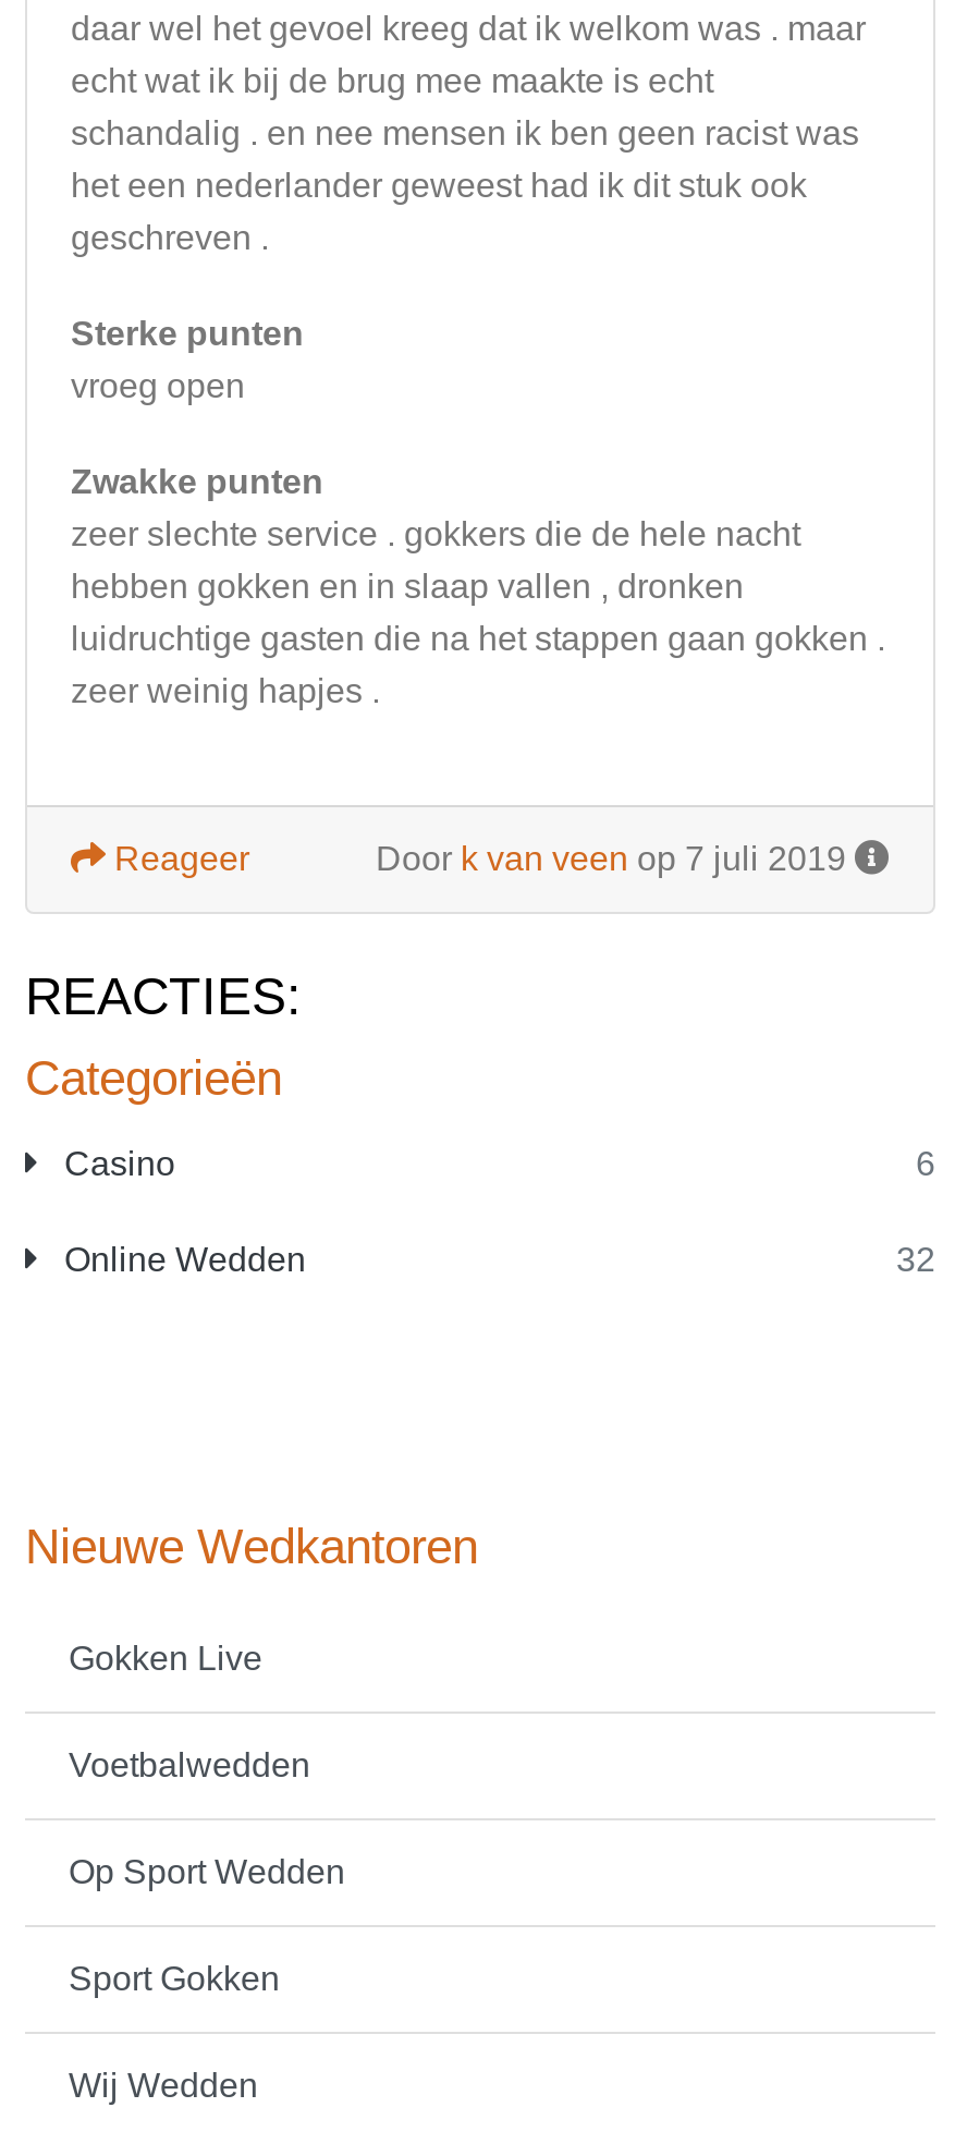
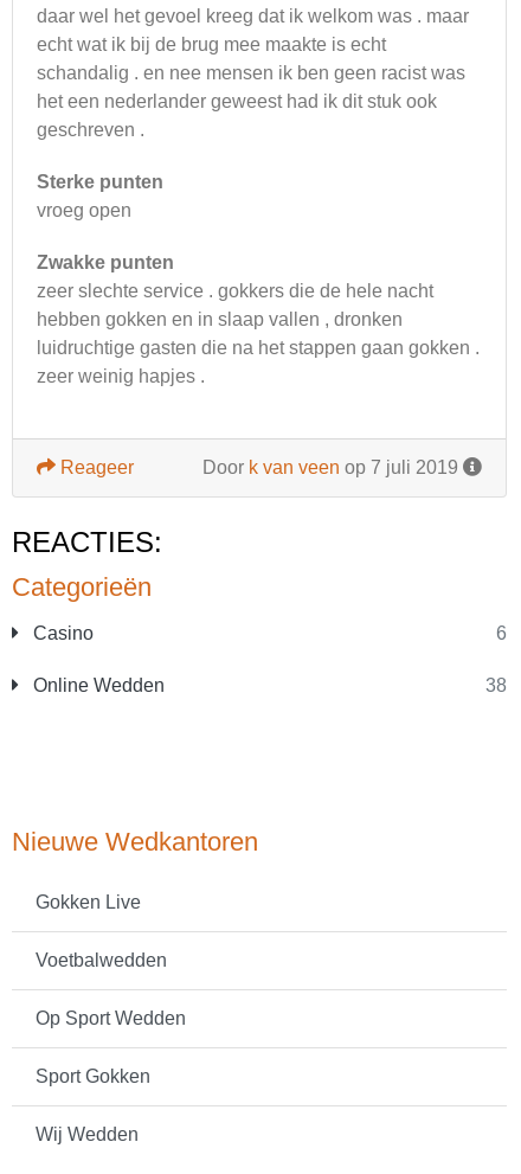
[896,1241,935,1278] 32 -> [485,675,507,695] 38

